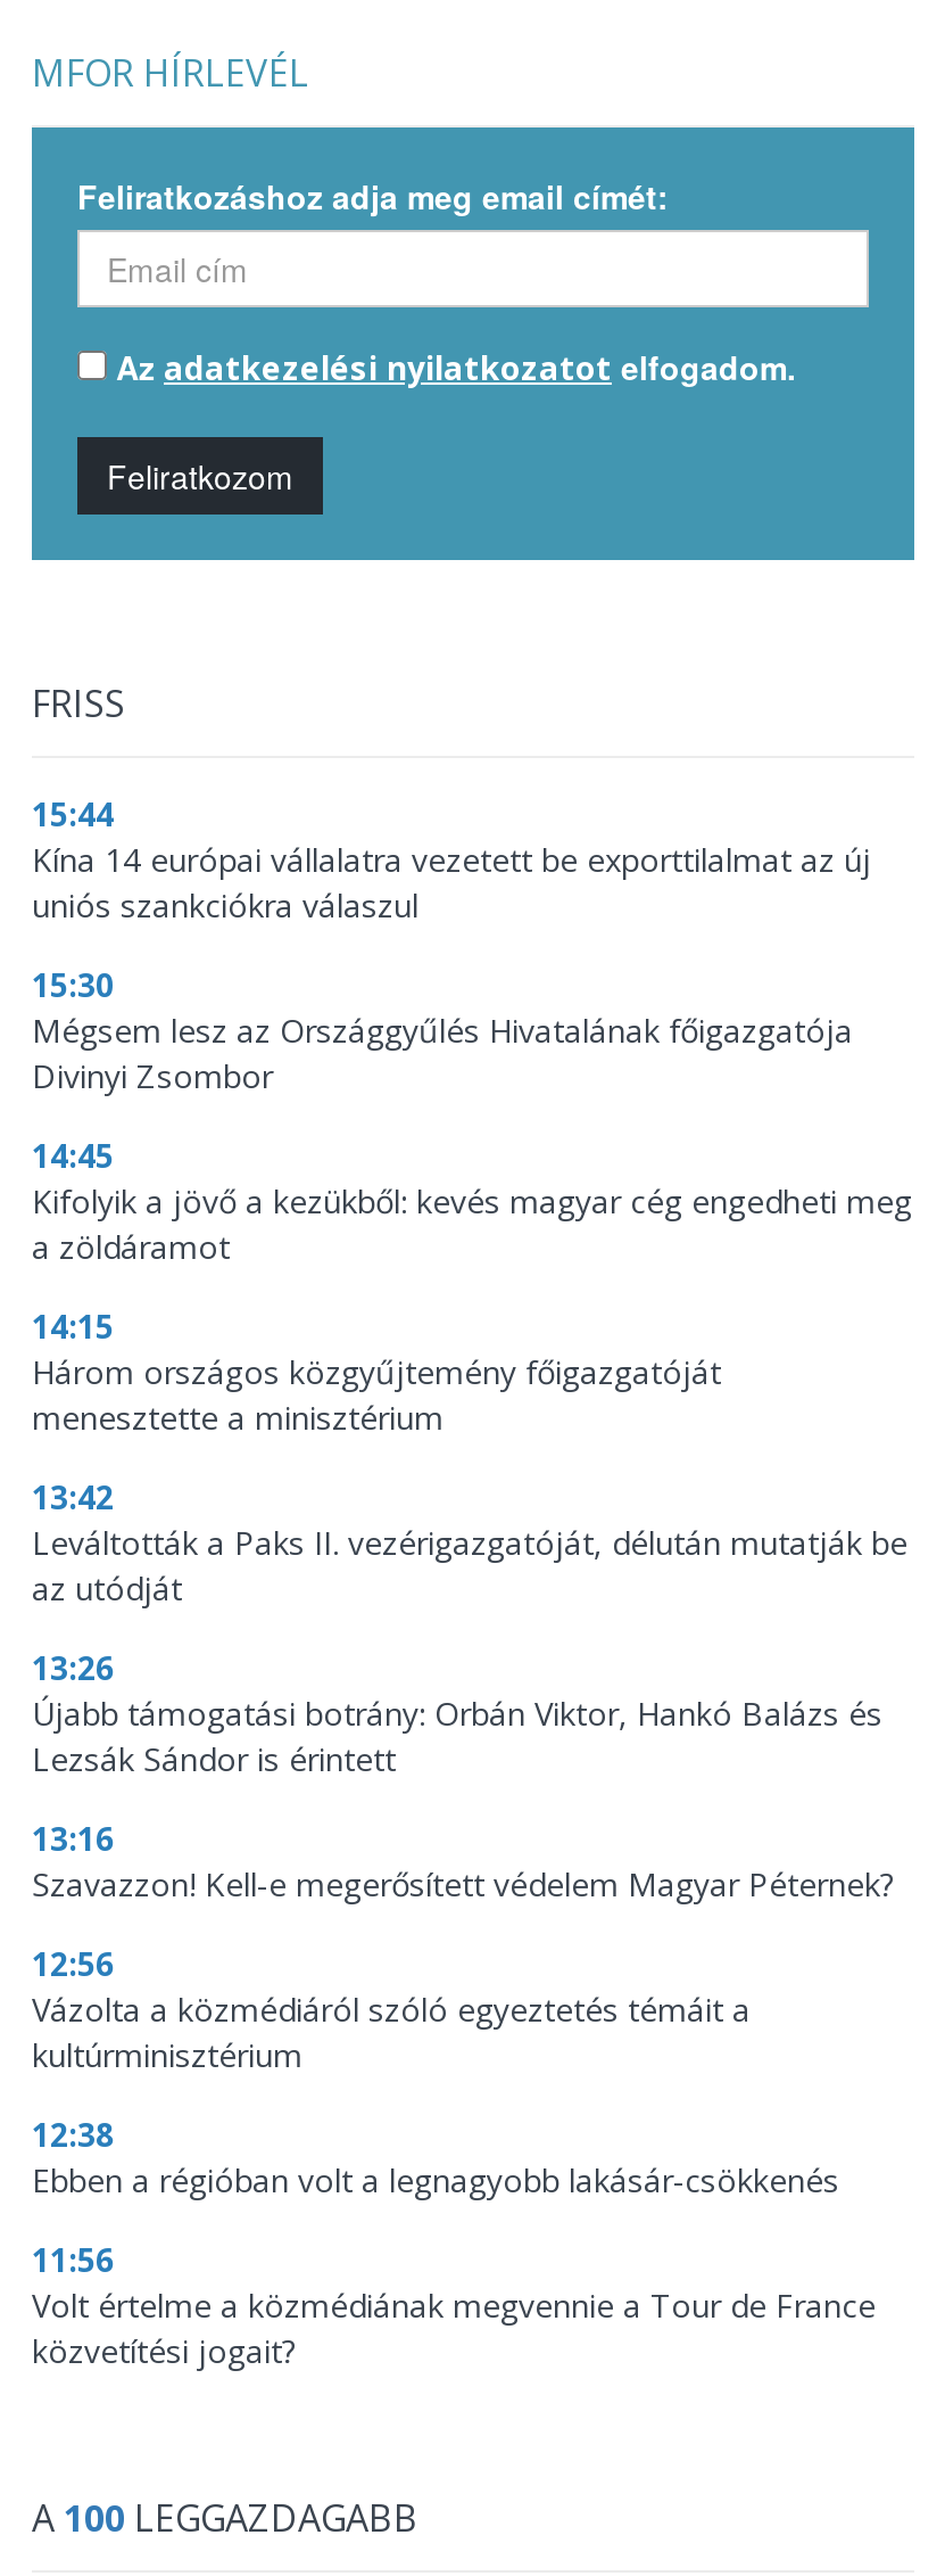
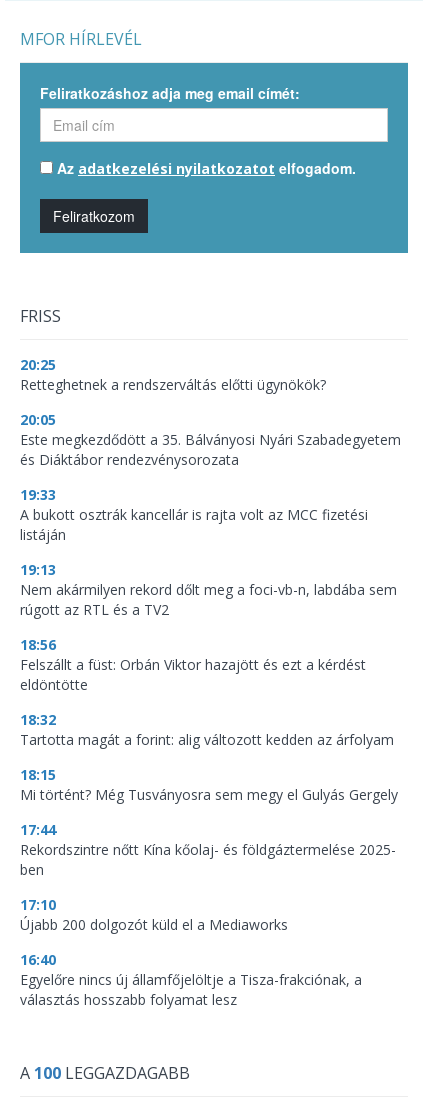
[32,793,871,928] 15:44 | Kína 14 európai vállalatra vezetett be exporttilalmat az új | uniós szankciókra válaszul -> [20,355,326,394] 20:25 | Retteghetnek a rendszerváltás előtti ügynökök?
[32,964,853,1098] 15:30 | Mégsem lesz az Országgyűlés Hivatalának főigazgatója | Divinyi Zsombor -> [20,410,401,469] 20:05 | Este megkezdődött a 35. Bálványosi Nyári Szabadegyetem | és Diáktábor rendezvénysorozata
[32,1135,912,1269] 14:45 | Kifolyik a jövő a kezükből: kevés magyar cég engedheti meg | a zöldáramot -> [20,485,368,544] 19:33 | A bukott osztrák kancellár is rajta volt az MCC fizetési | listáján
[32,1306,721,1440] 14:15 | Három országos közgyűjtemény főigazgatóját | menesztette a minisztérium -> [20,560,397,619] 19:13 | Nem akármilyen rekord dőlt meg a foci-vb-n, labdába sem | rúgott az RTL és a TV2
[32,1476,907,1611] 13:42 | Leváltották a Paks II. vezérigazgatóját, délután mutatják be | az utódját -> [20,635,366,694] 18:56 | Felszállt a füst: Orbán Viktor hazajött és ezt a kérdést | eldöntötte
[32,1647,882,1781] 13:26 | Újabb támogatási botrány: Orbán Viktor, Hankó Balázs és | Lezsák Sándor is érintett -> [20,710,394,749] 18:32 | Tartotta magát a forint: alig változott kedden az árfolyam
[32,1818,894,1907] 13:16 | Szavazzon! Kell-e megerősített védelem Magyar Péternek? -> [20,765,398,804] 18:15 | Mi történt? Még Tusványosra sem megy el Gulyás Gergely
[32,1943,751,2077] 12:56 | Vázolta a közmédiáról szóló egyeztetés témáit a | kultúrminisztérium -> [20,820,396,879] 17:44 | Rekordszintre nőtt Kína kőolaj- és földgáztermelése 2025- | ben
[32,2114,839,2203] 12:38 | Ebben a régióban volt a legnagyobb lakásár-csökkenés -> [20,895,288,934] 17:10 | Újabb 200 dolgozót küld el a Mediaworks
[32,2239,876,2373] 11:56 | Volt értelme a közmédiának megvennie a Tour de France | közvetítési jogait? -> [20,950,362,1009] 16:40 | Egyelőre nincs új államfőjelöltje a Tisza-frakciónak, a | választás hosszabb folyamat lesz

